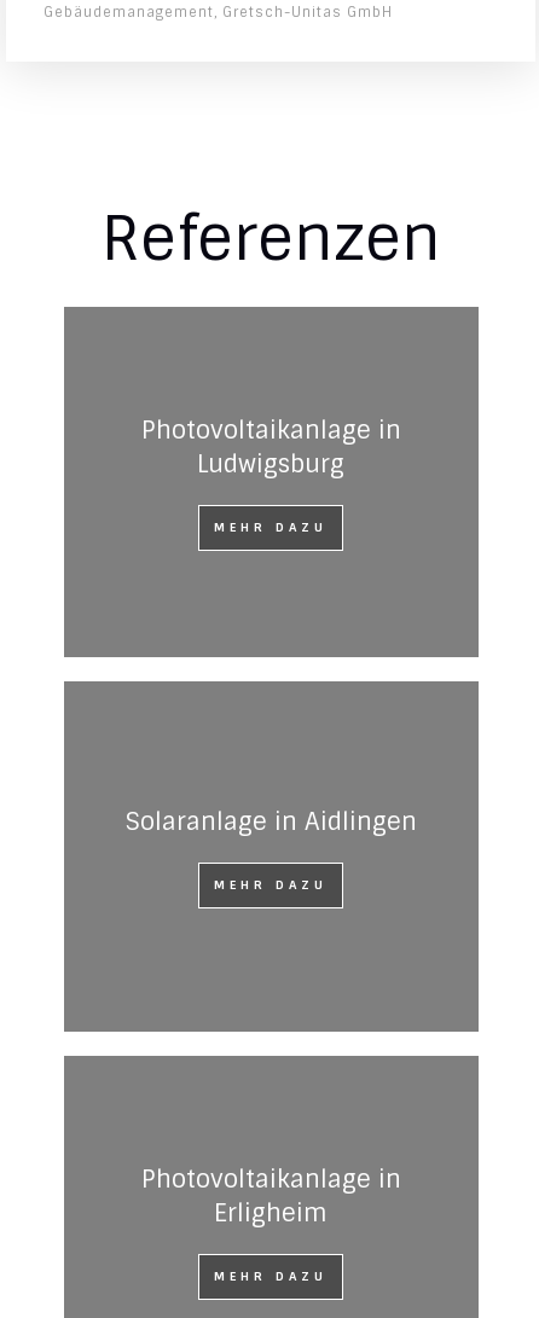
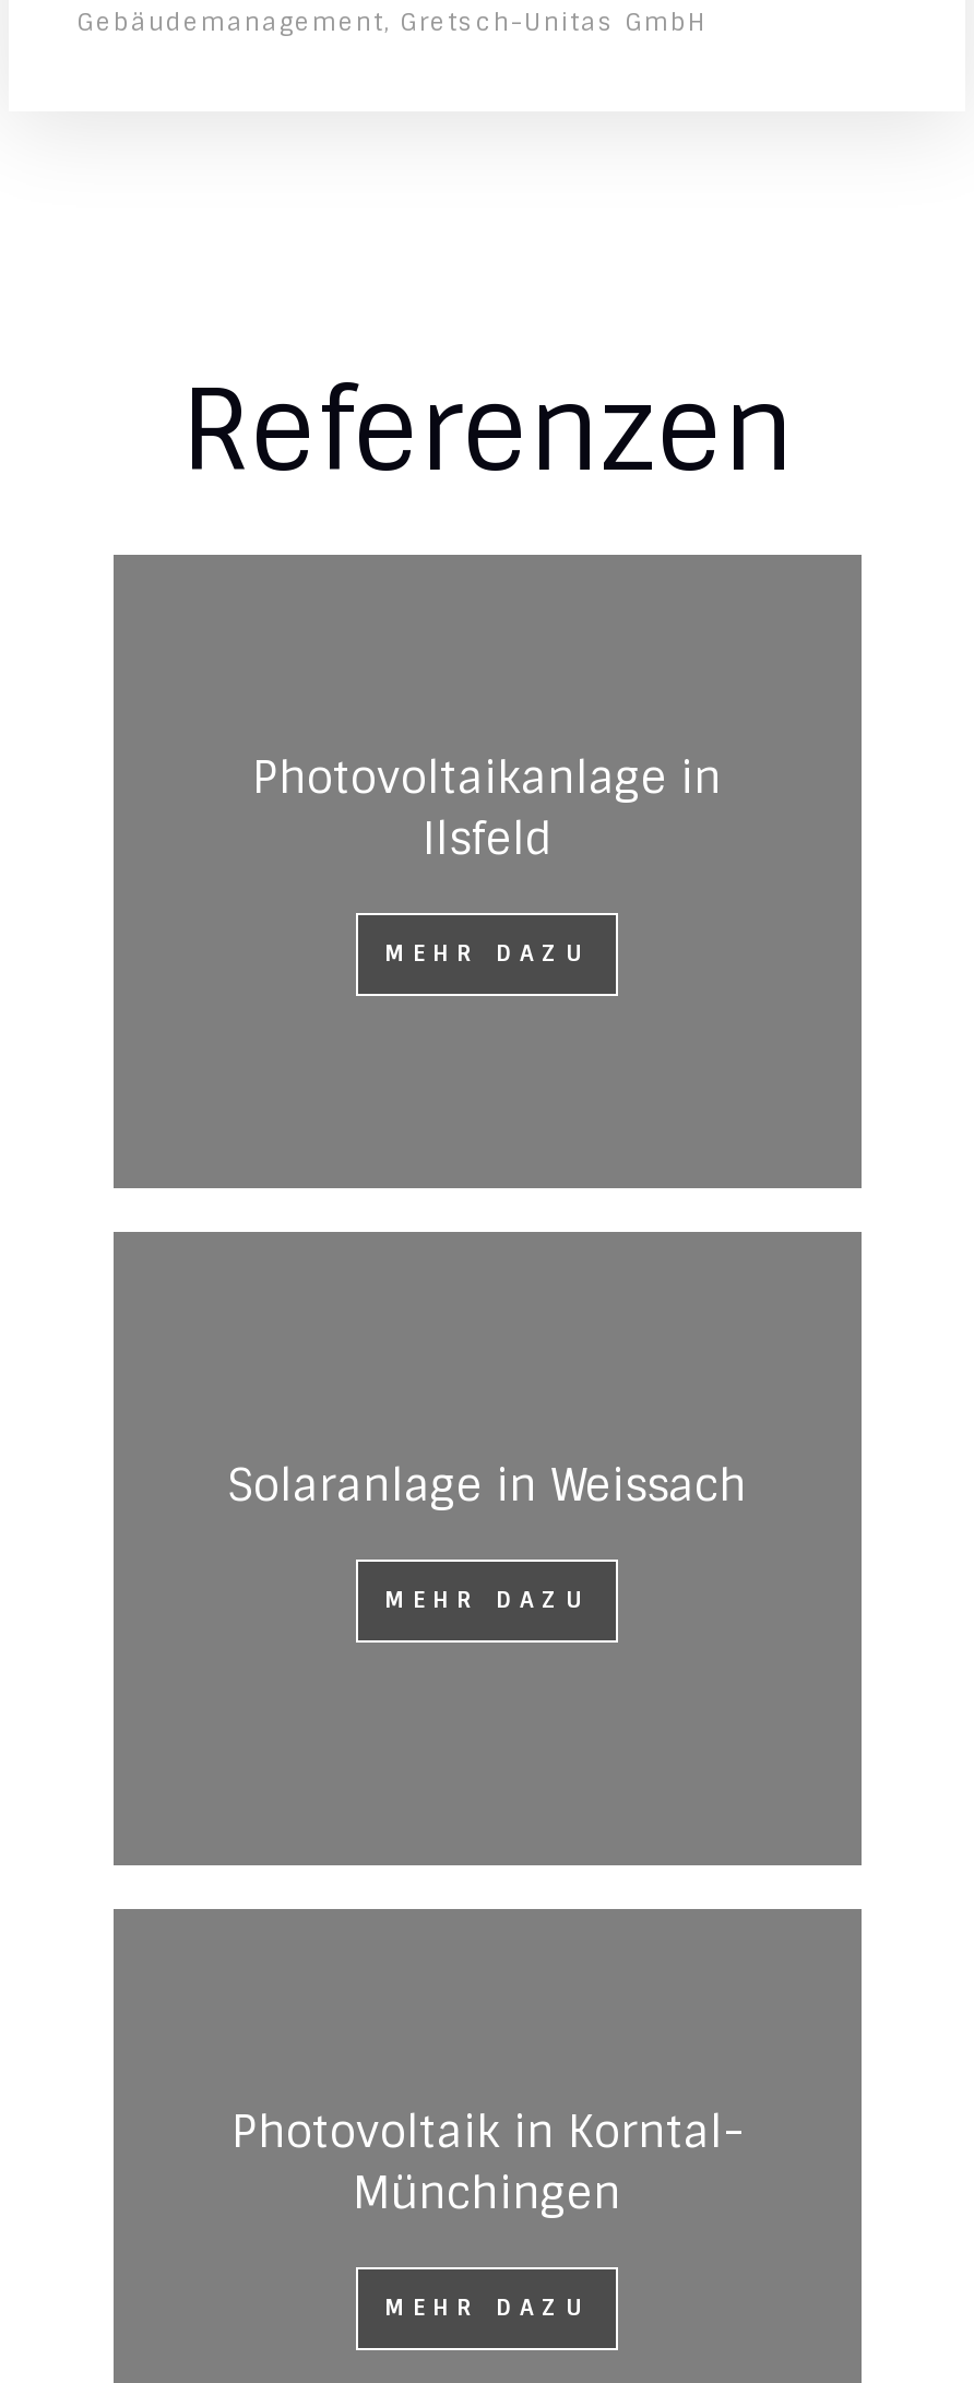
[197,449,344,480] Ludwigsburg -> [423,811,551,868] Ilsfeld
[125,806,416,838] Solaranlage in Aidlingen -> [227,1458,747,1514] Solaranlage in Weissach
[141,1164,401,1229] Photovoltaikanlage in | Erligheim -> [231,2104,743,2222] Photovoltaik in Korntal- | Münchingen

